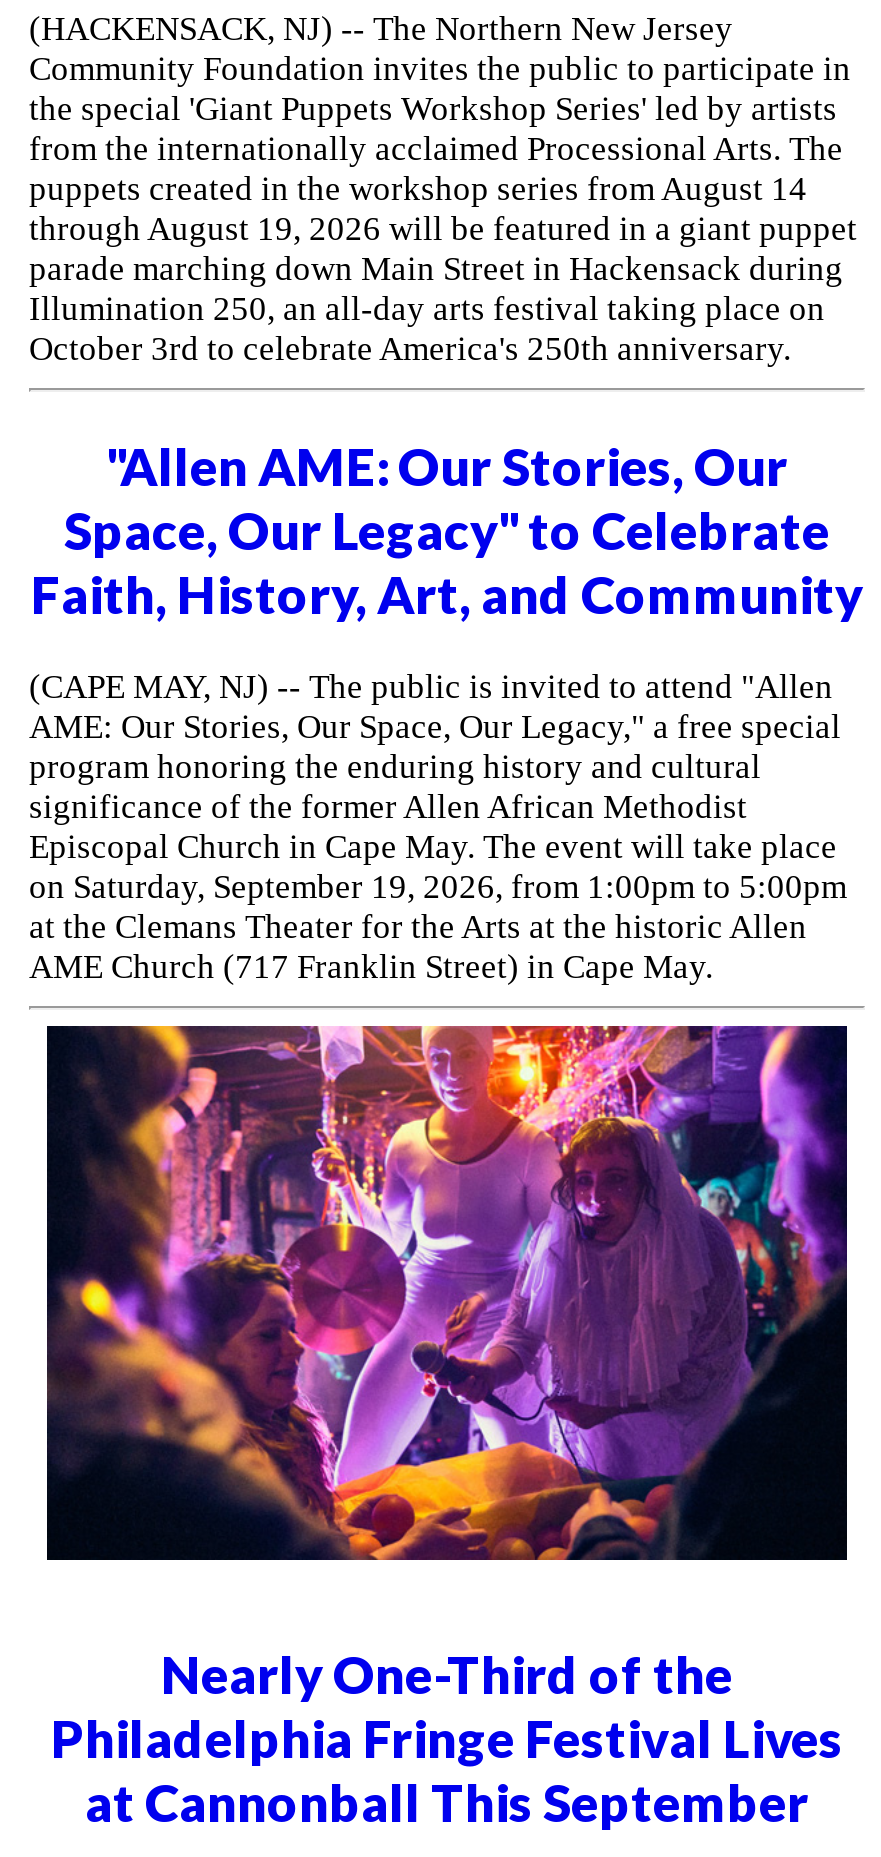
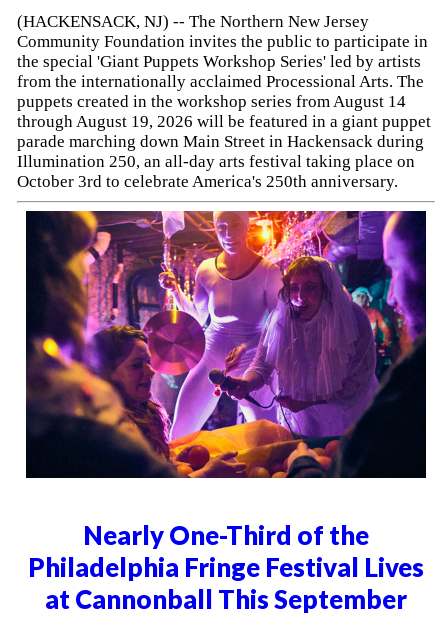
[29,435,863,986] "Allen AME: Our Stories, Our | Space, Our Legacy" to Celebrate | Faith, History, Art, and Community | (CAPE MAY, NJ) -- The public is invited to attend "Allen | AME: Our Stories, Our Space, Our Legacy," a free special | program honoring the enduring history and cultural | significance of the former Allen African Methodist | Episcopal Church in Cape May. The event will take place | on Saturday, September 19, 2026, from 1:00pm to 5:00pm | at the Clemans Theater for the Arts at the historic Allen | AME Church (717 Franklin Street) in Cape May. -> none

